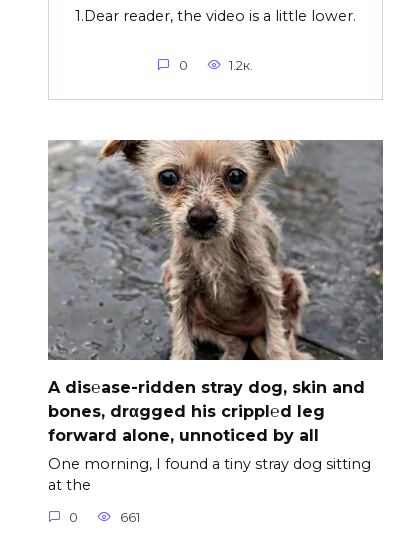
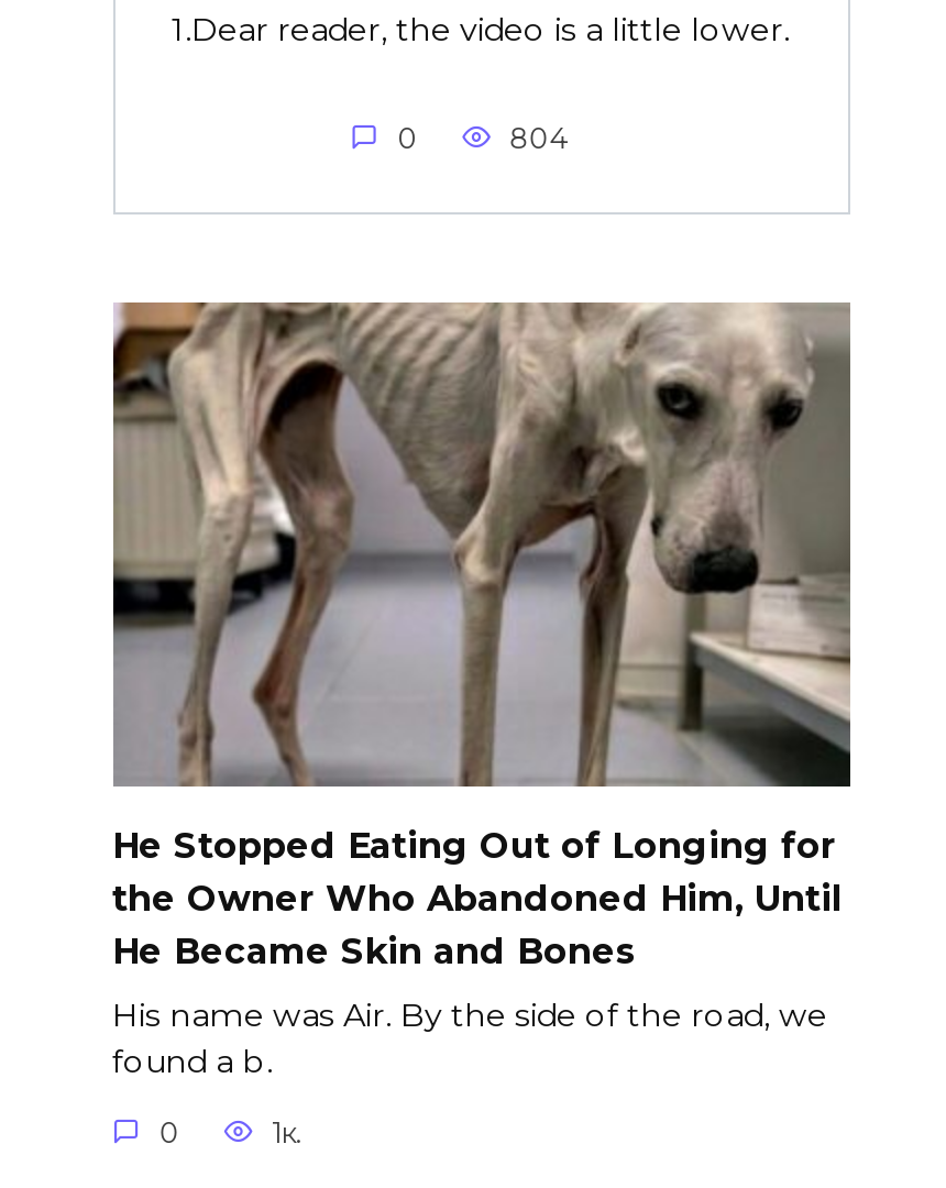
[229,58,253,73] 1.2к. -> [510,122,567,155] 804
[47,140,383,445] [image] | A dis℮ase-ridden stray dog, skin and | bones, drαgged his crippl℮d leg | forward alone, unnoticed by all -> [112,300,850,973] [image] | He Stopped Eating Out of Longing for | the Owner Who Abandoned Him, Until | He Became Skin and Bones
[47,455,370,494] One morning, I found a tiny stray dog sitting | at the -> [112,996,827,1082] His name was Air. By the side of the road, we | found a b.
[120,510,140,525] 661 -> [272,1116,302,1149] 1к.

